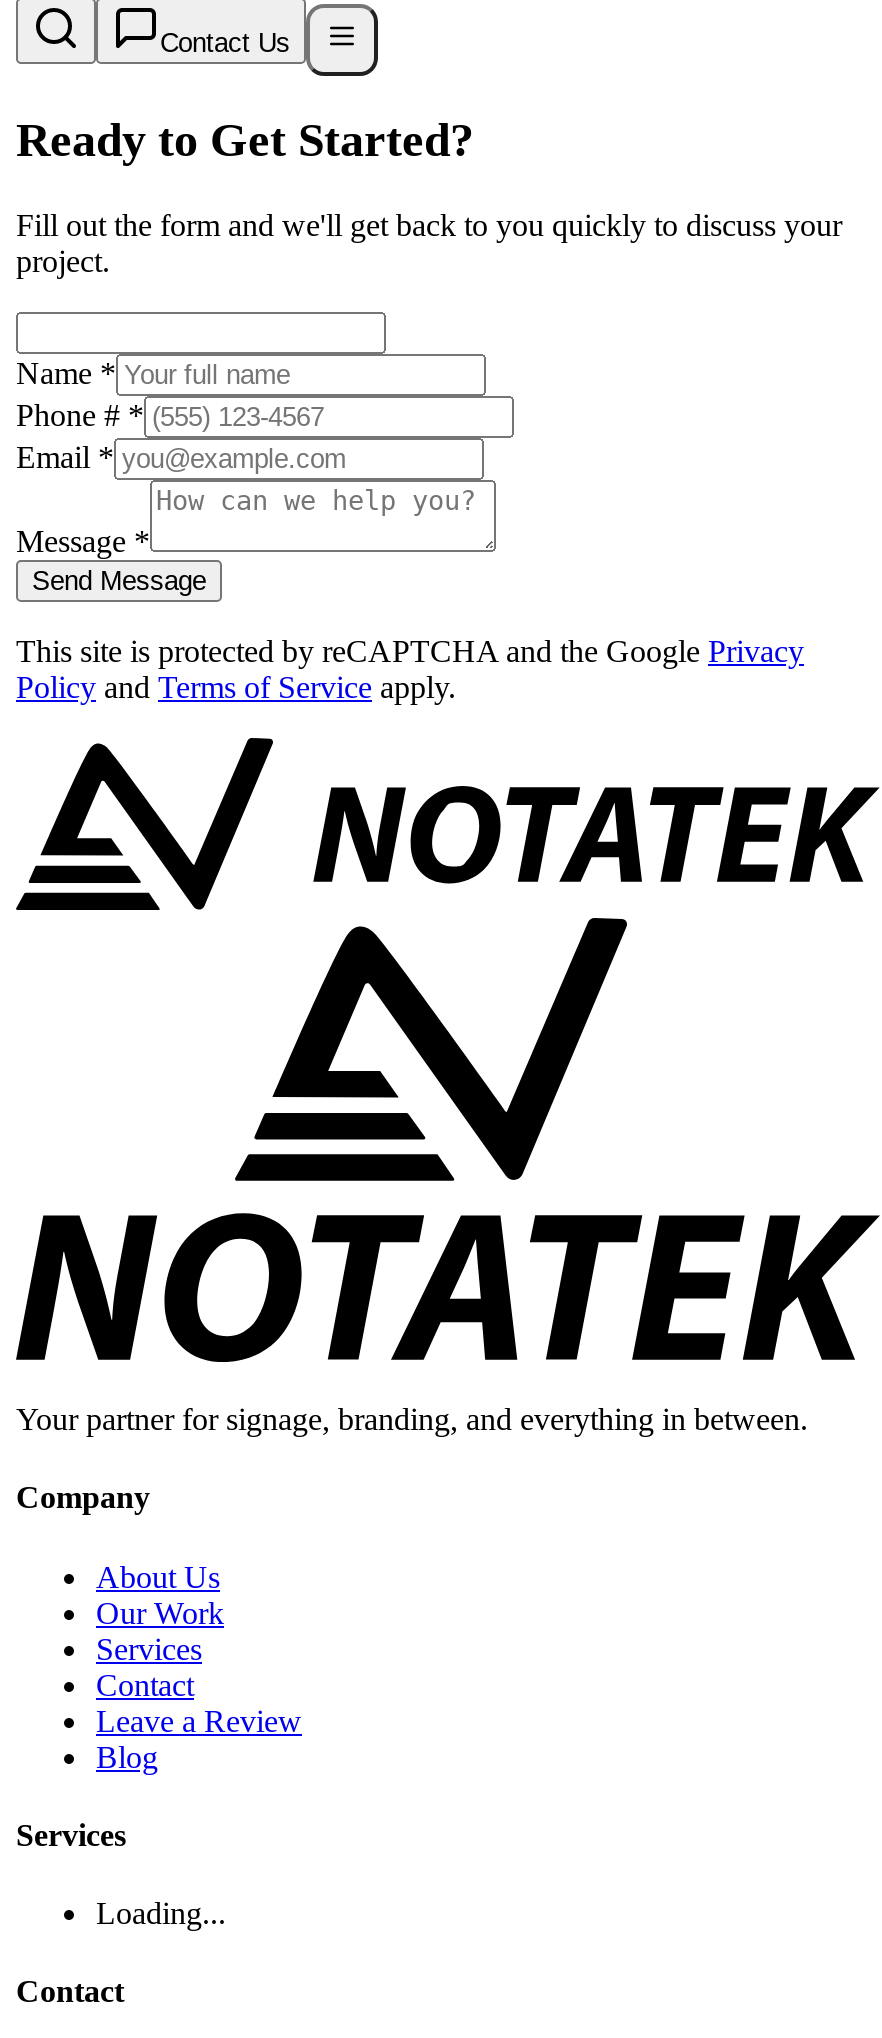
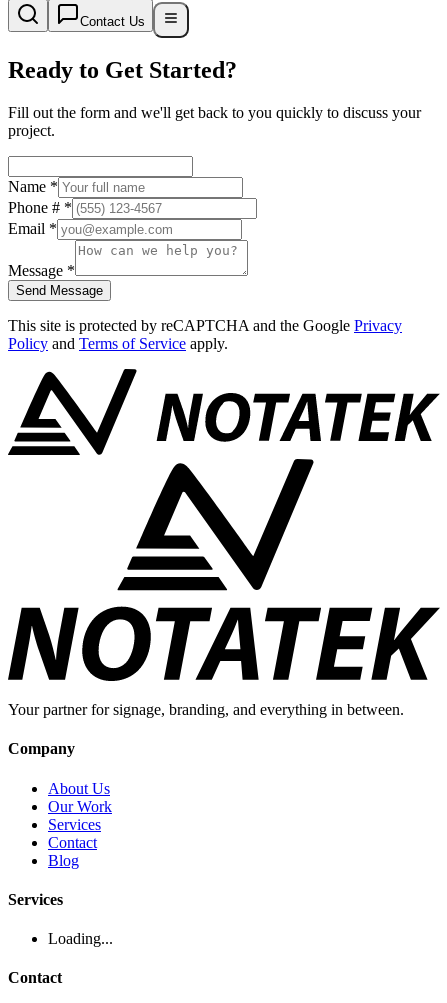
[96,1703,302,1737] Leave a Review -> none

